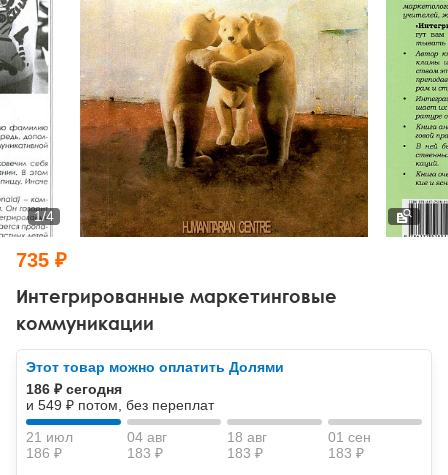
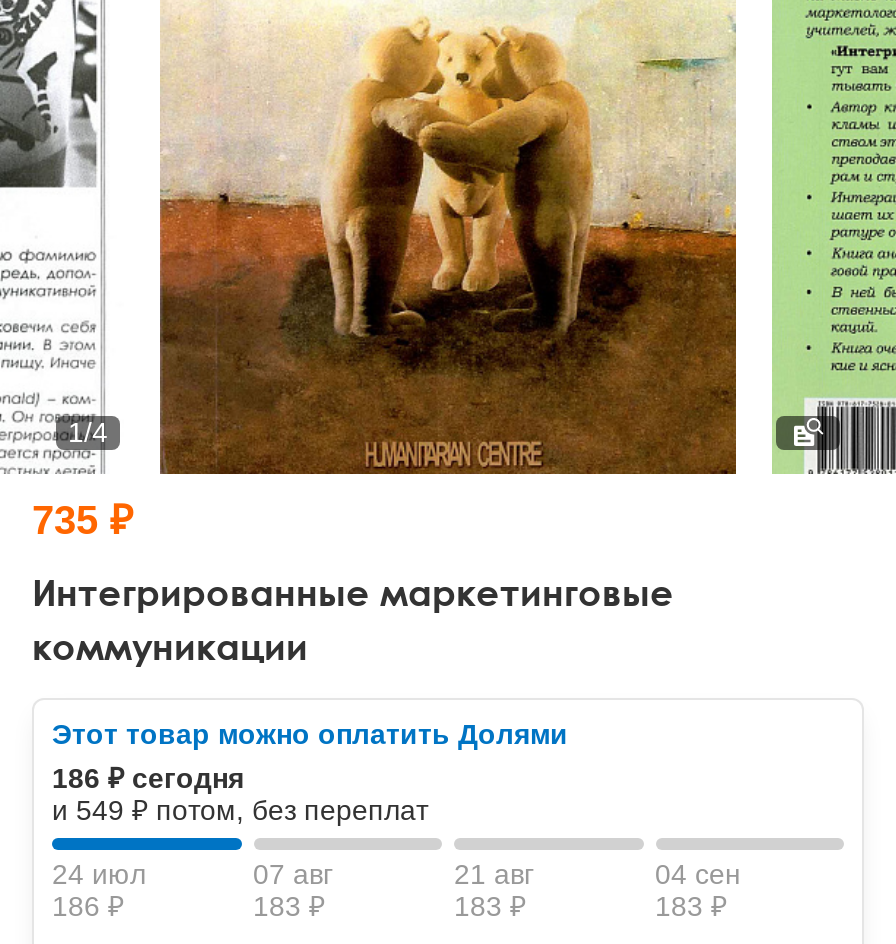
[26,429,73,445] 21 июл -> [52,858,146,890] 24 июл
[126,429,166,445] 04 авг -> [253,858,333,890] 07 авг
[227,429,267,445] 18 авг -> [454,858,534,890] 21 авг
[327,429,370,445] 01 сен -> [655,858,741,890] 04 сен

